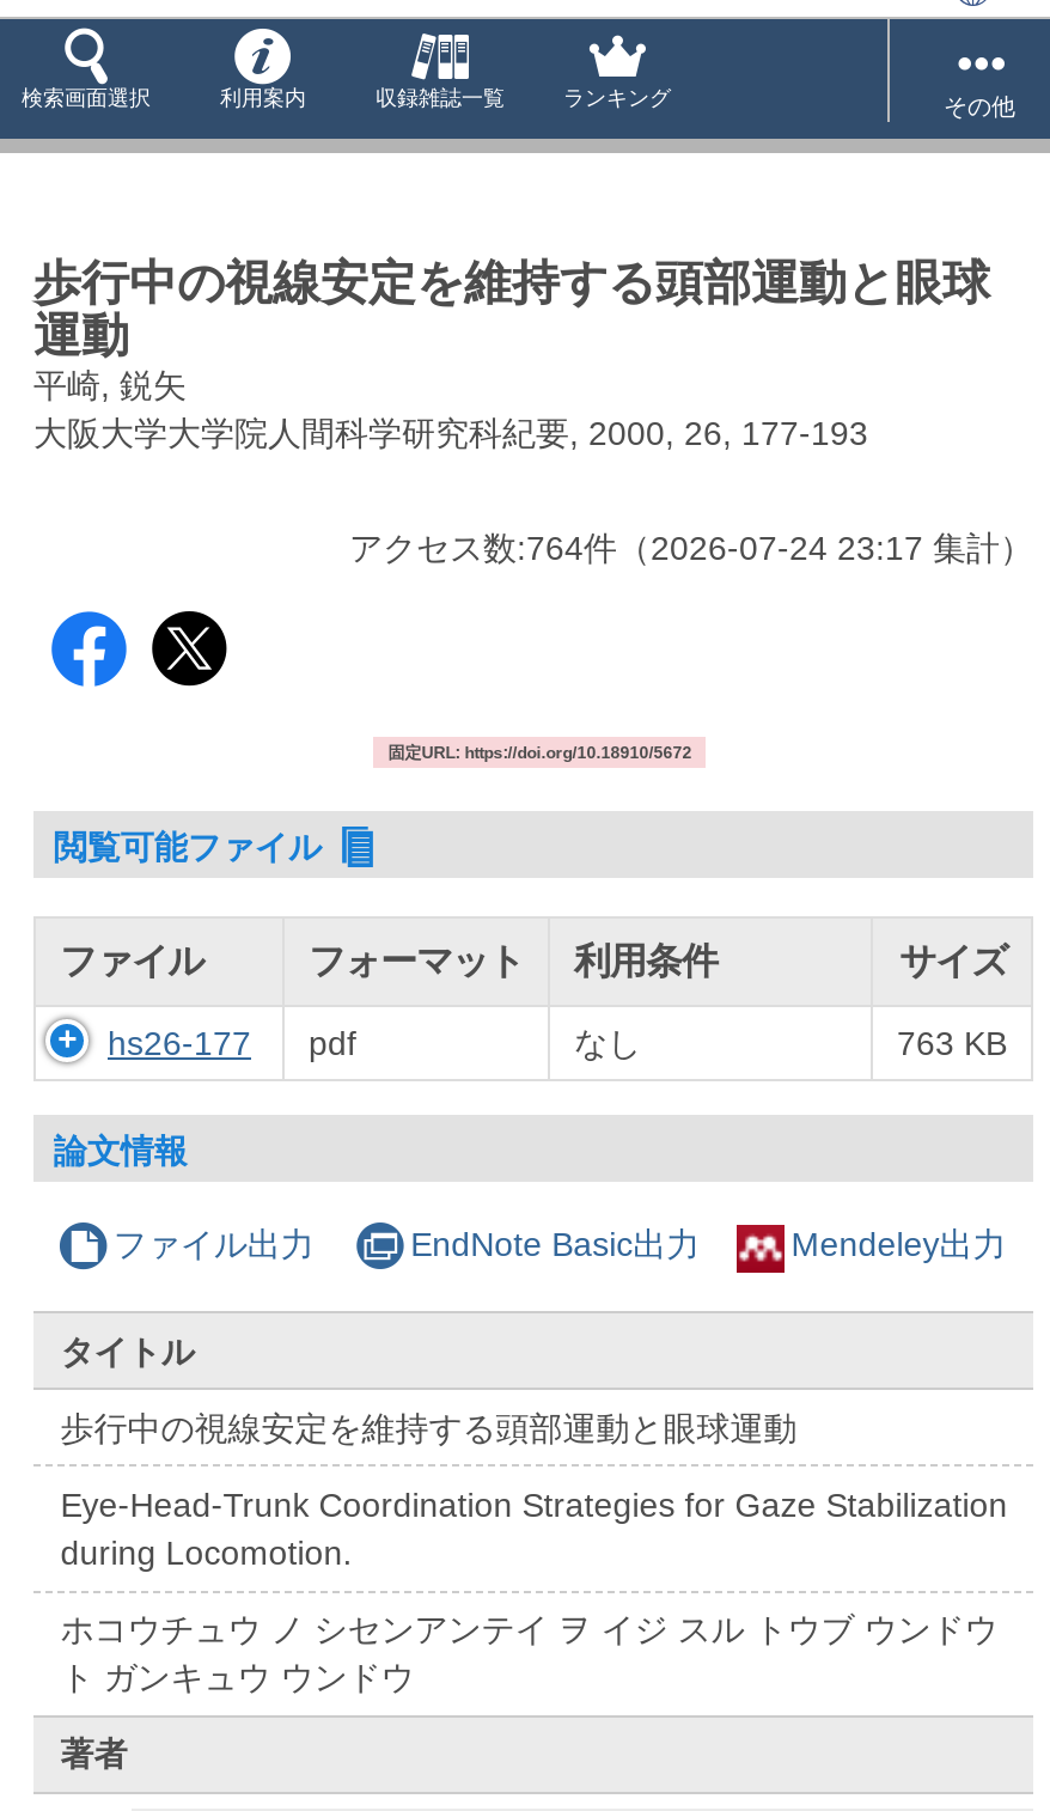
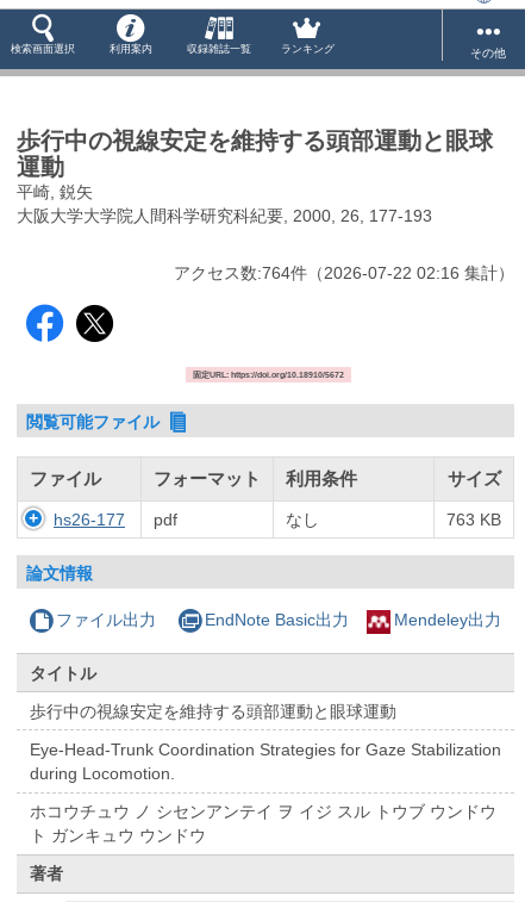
[349,529,1033,567] アクセス数:764件（2026-07-24 23:17 集計） -> [174,263,514,282] アクセス数:764件（2026-07-22 02:16 集計）

